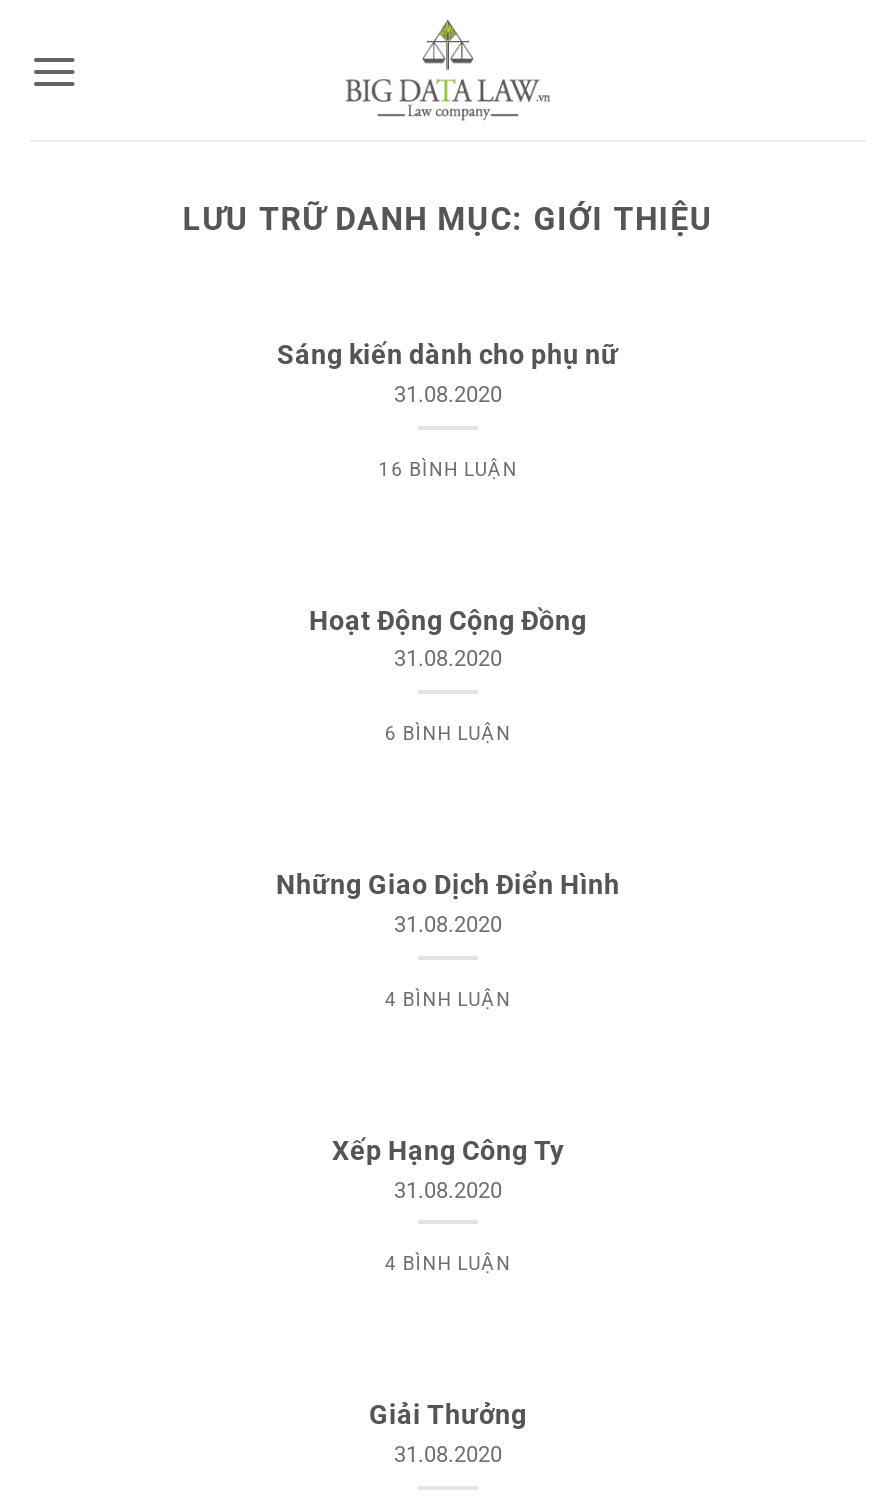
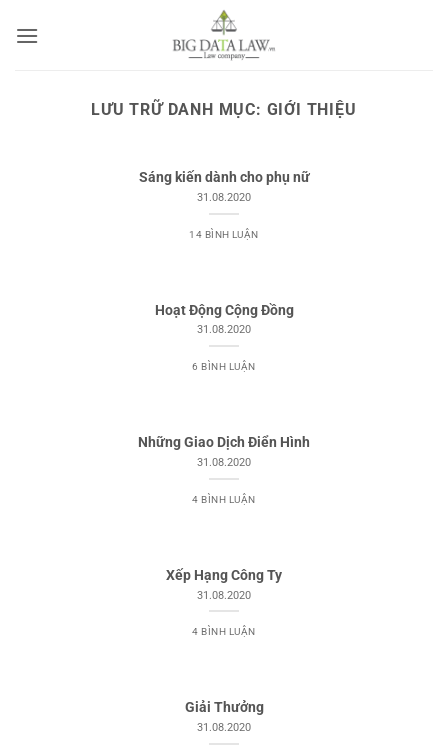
[378,457,518,479] 16 BÌNH LUẬN -> [189,228,259,239] 14 BÌNH LUẬN

